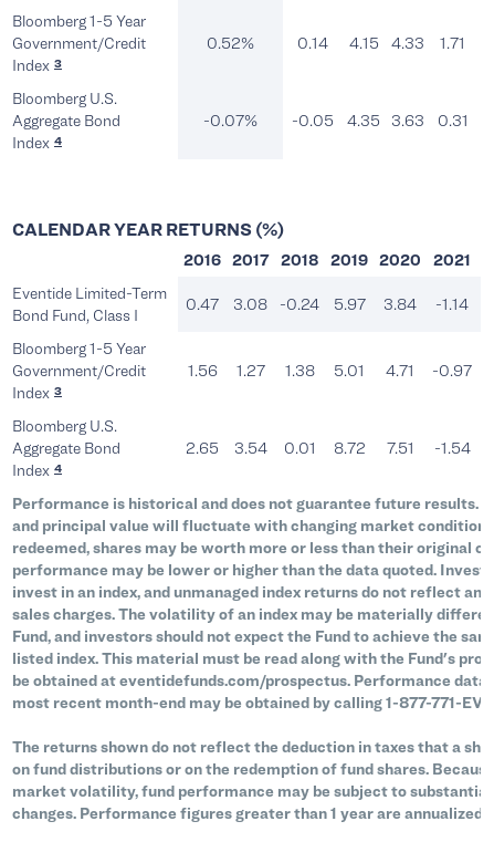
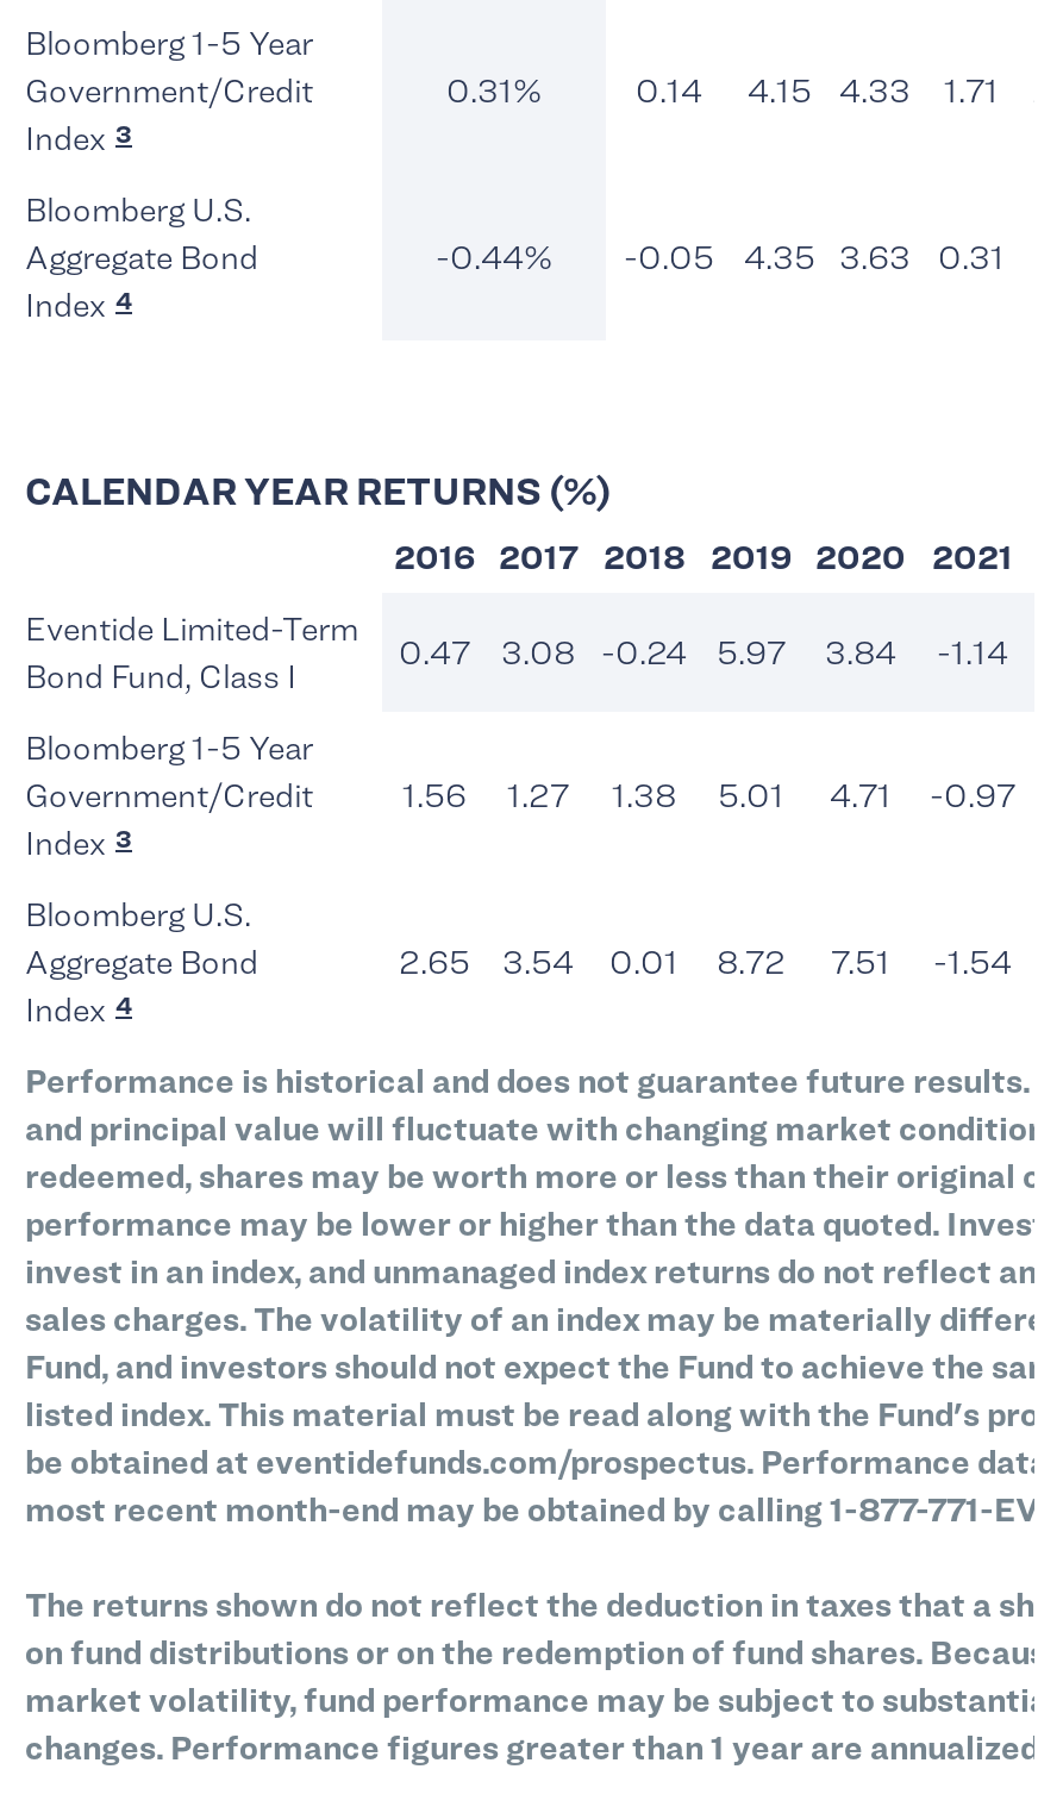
[207,33,254,52] 0.52% -> [446,69,542,110] 0.31%
[203,111,257,130] -0.07% -> [436,236,552,276] -0.44%

